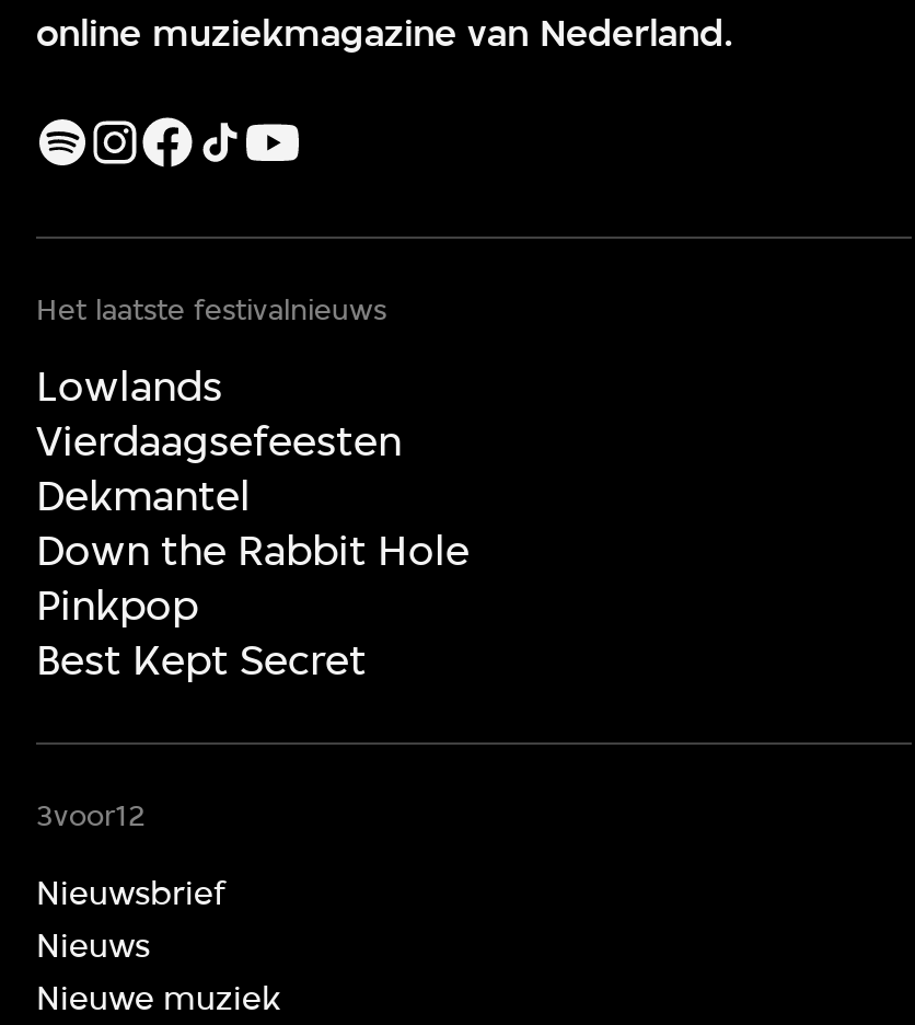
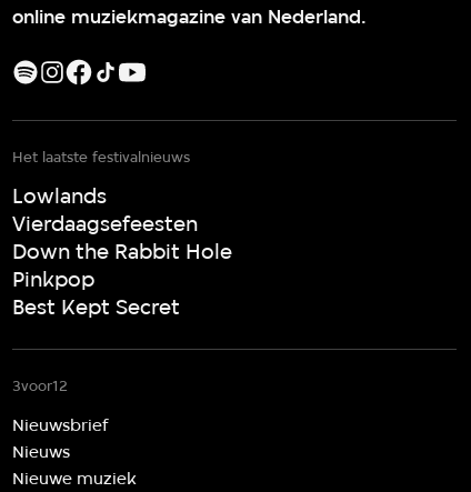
[36,471,251,521] Dekmantel -> none

